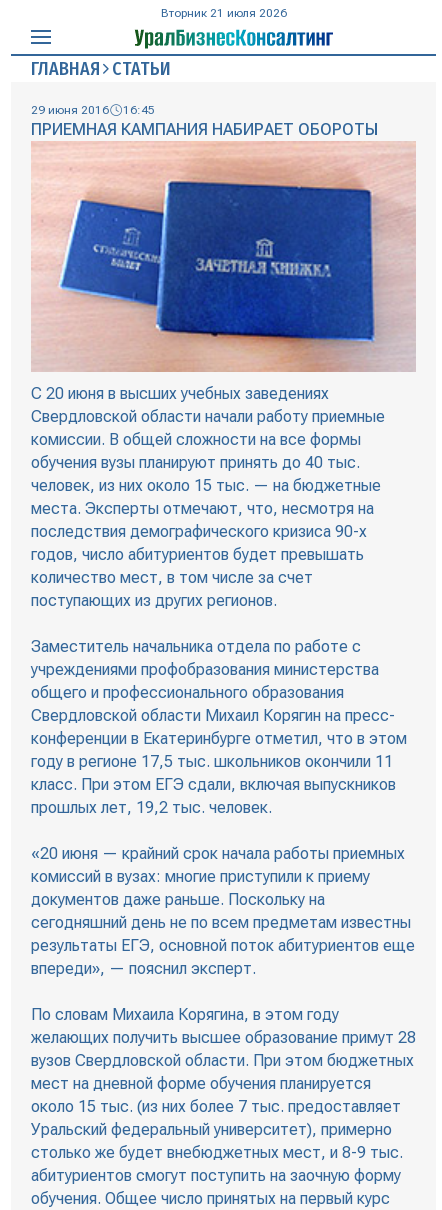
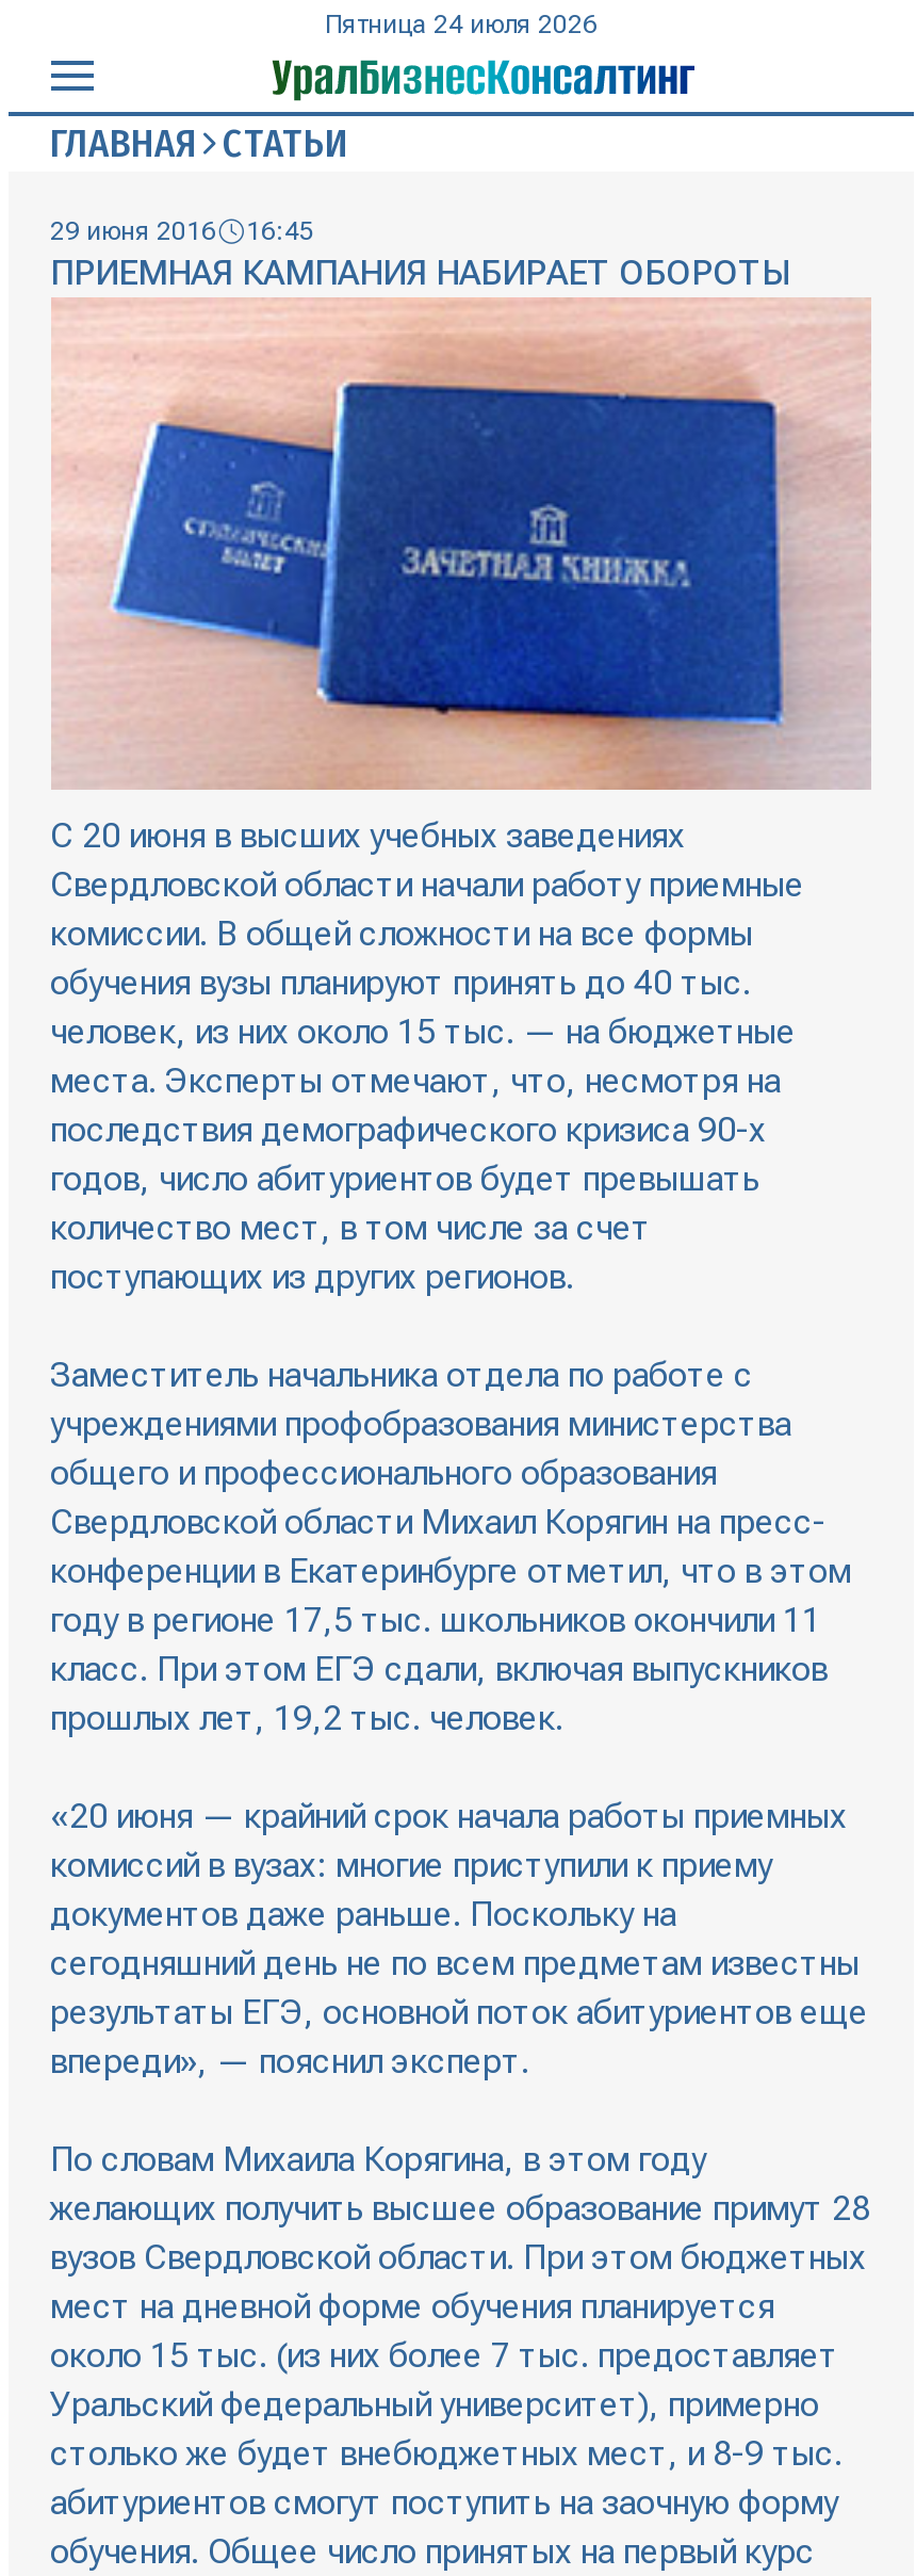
[160,6,286,20] Вторник 21 июля 2026 -> [324,10,596,39] Пятница 24 июля 2026

